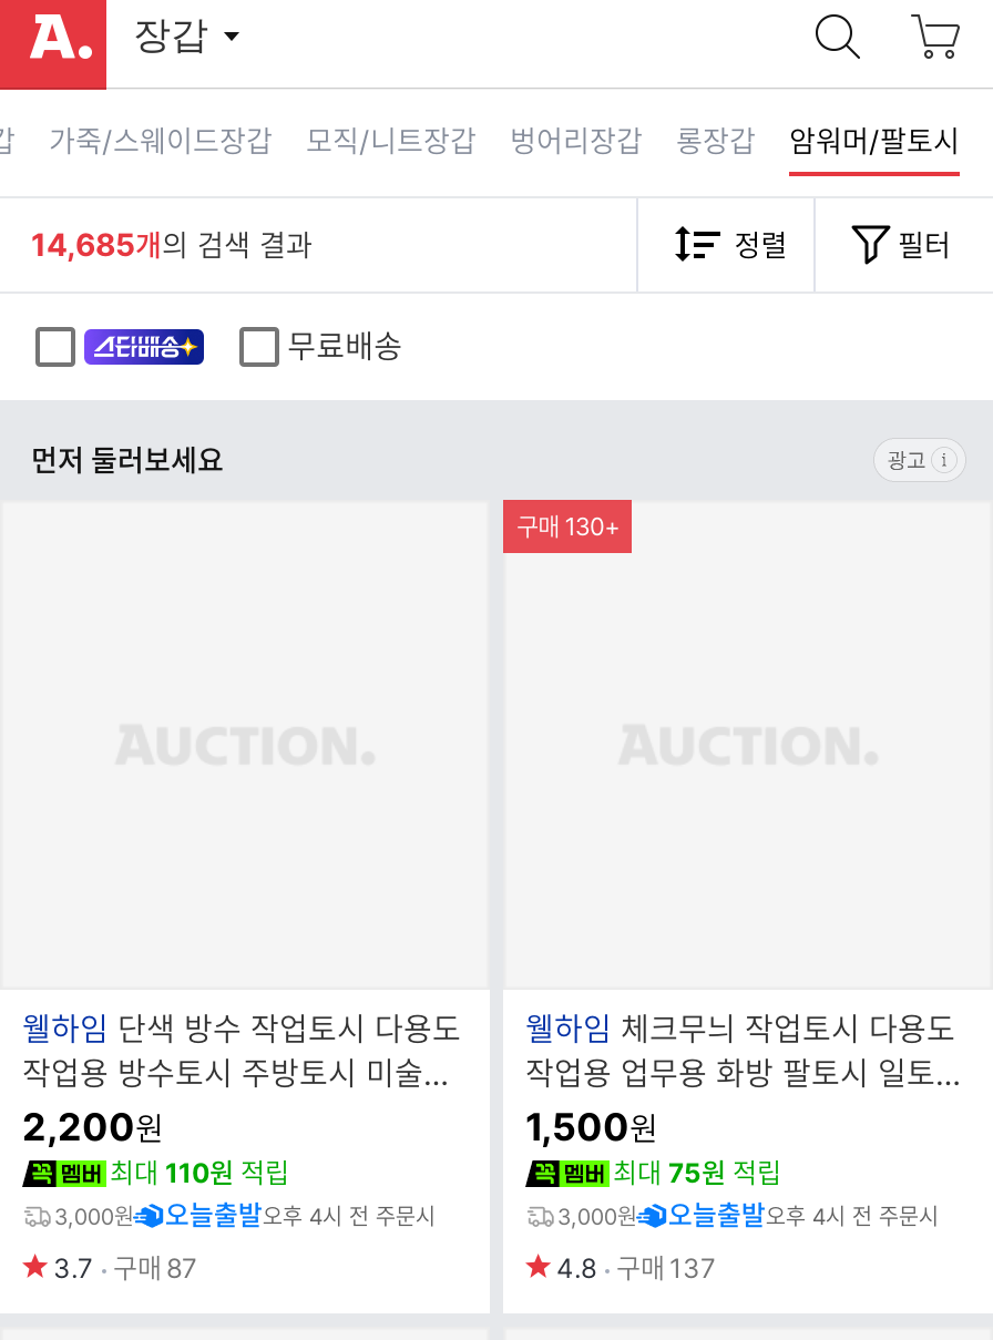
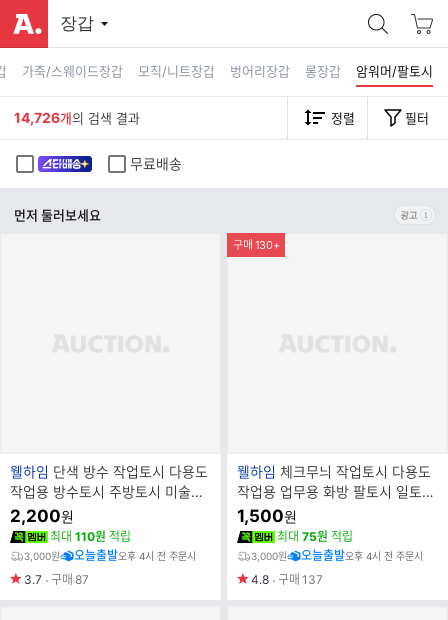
[31,225,313,263] 14,685개의 검색 결과 -> [14,109,140,126] 14,726개의 검색 결과

